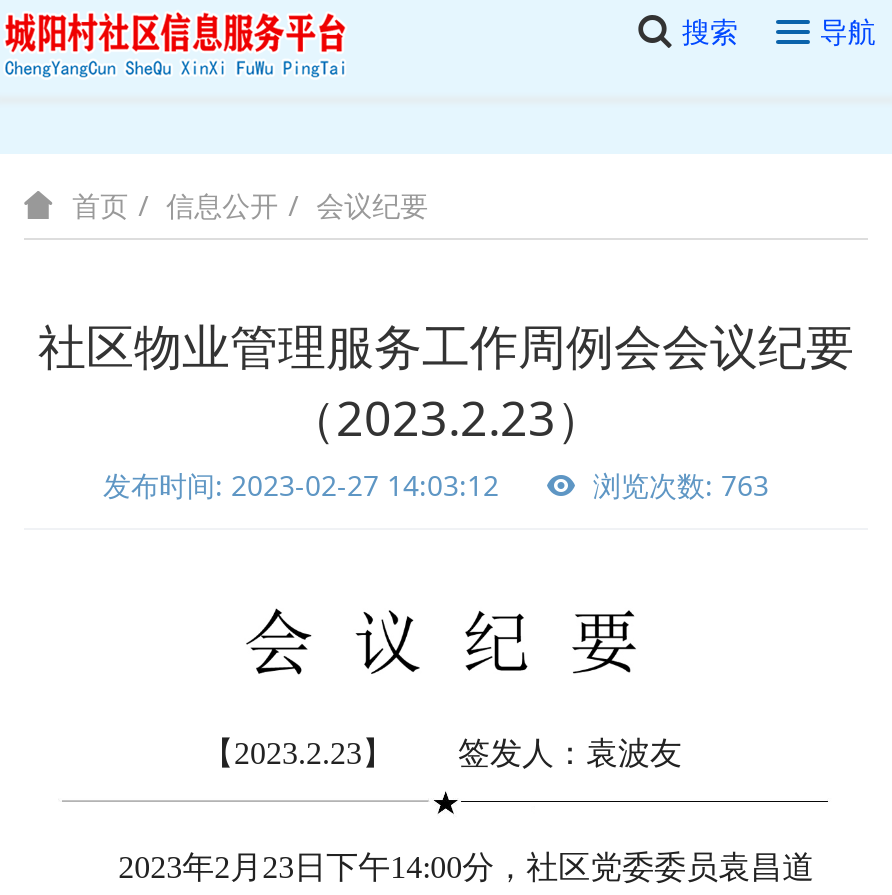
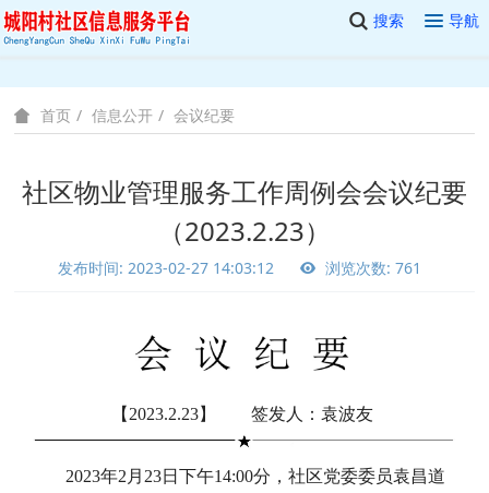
[585,466,769,504] 浏览次数: 763 -> [320,257,421,278] 浏览次数: 761

